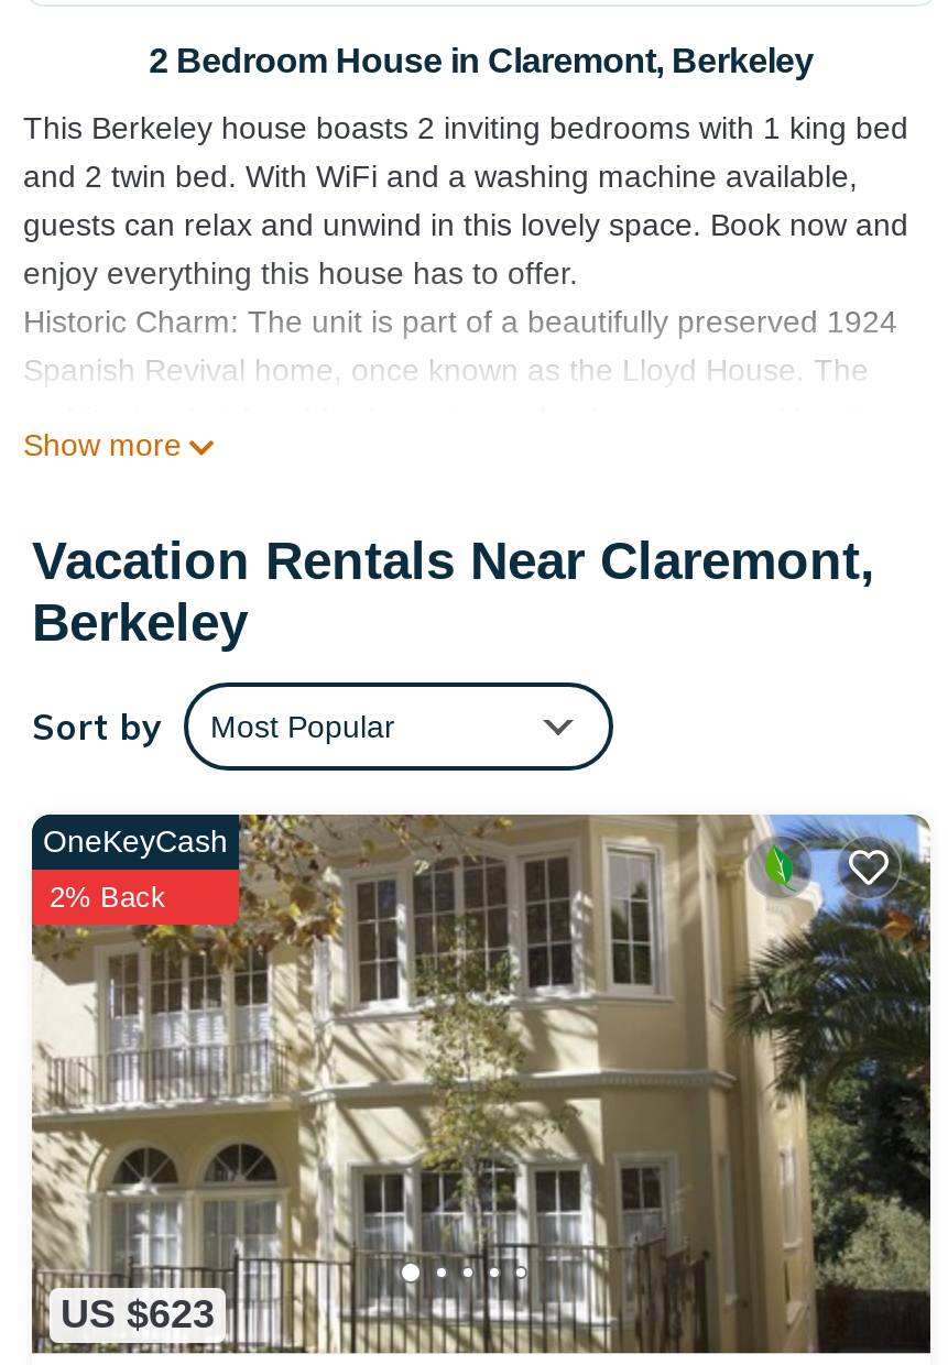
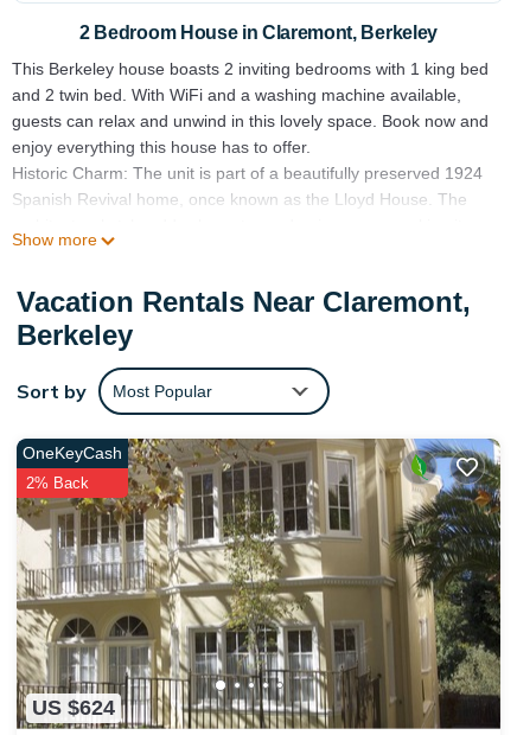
[61,1293,215,1337] US $623 -> [32,696,115,720] US $624

